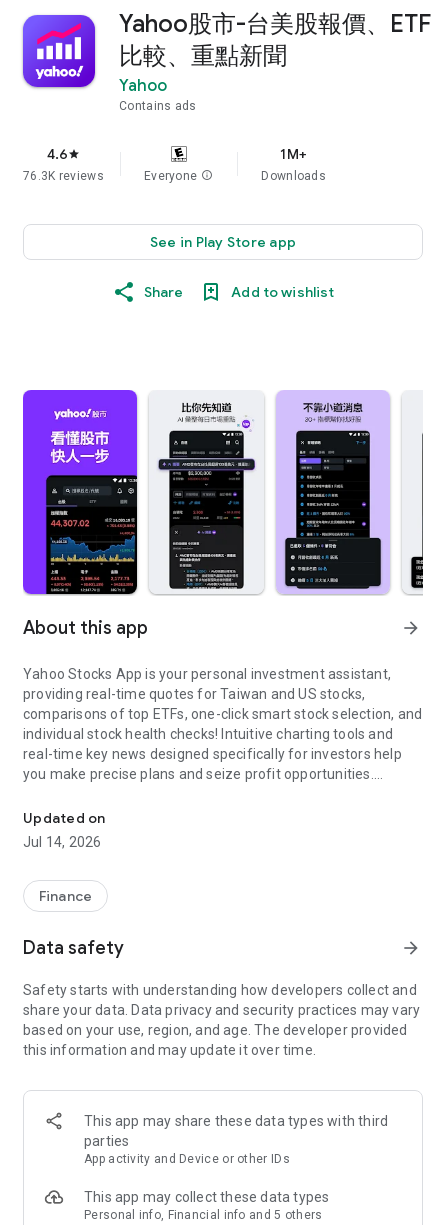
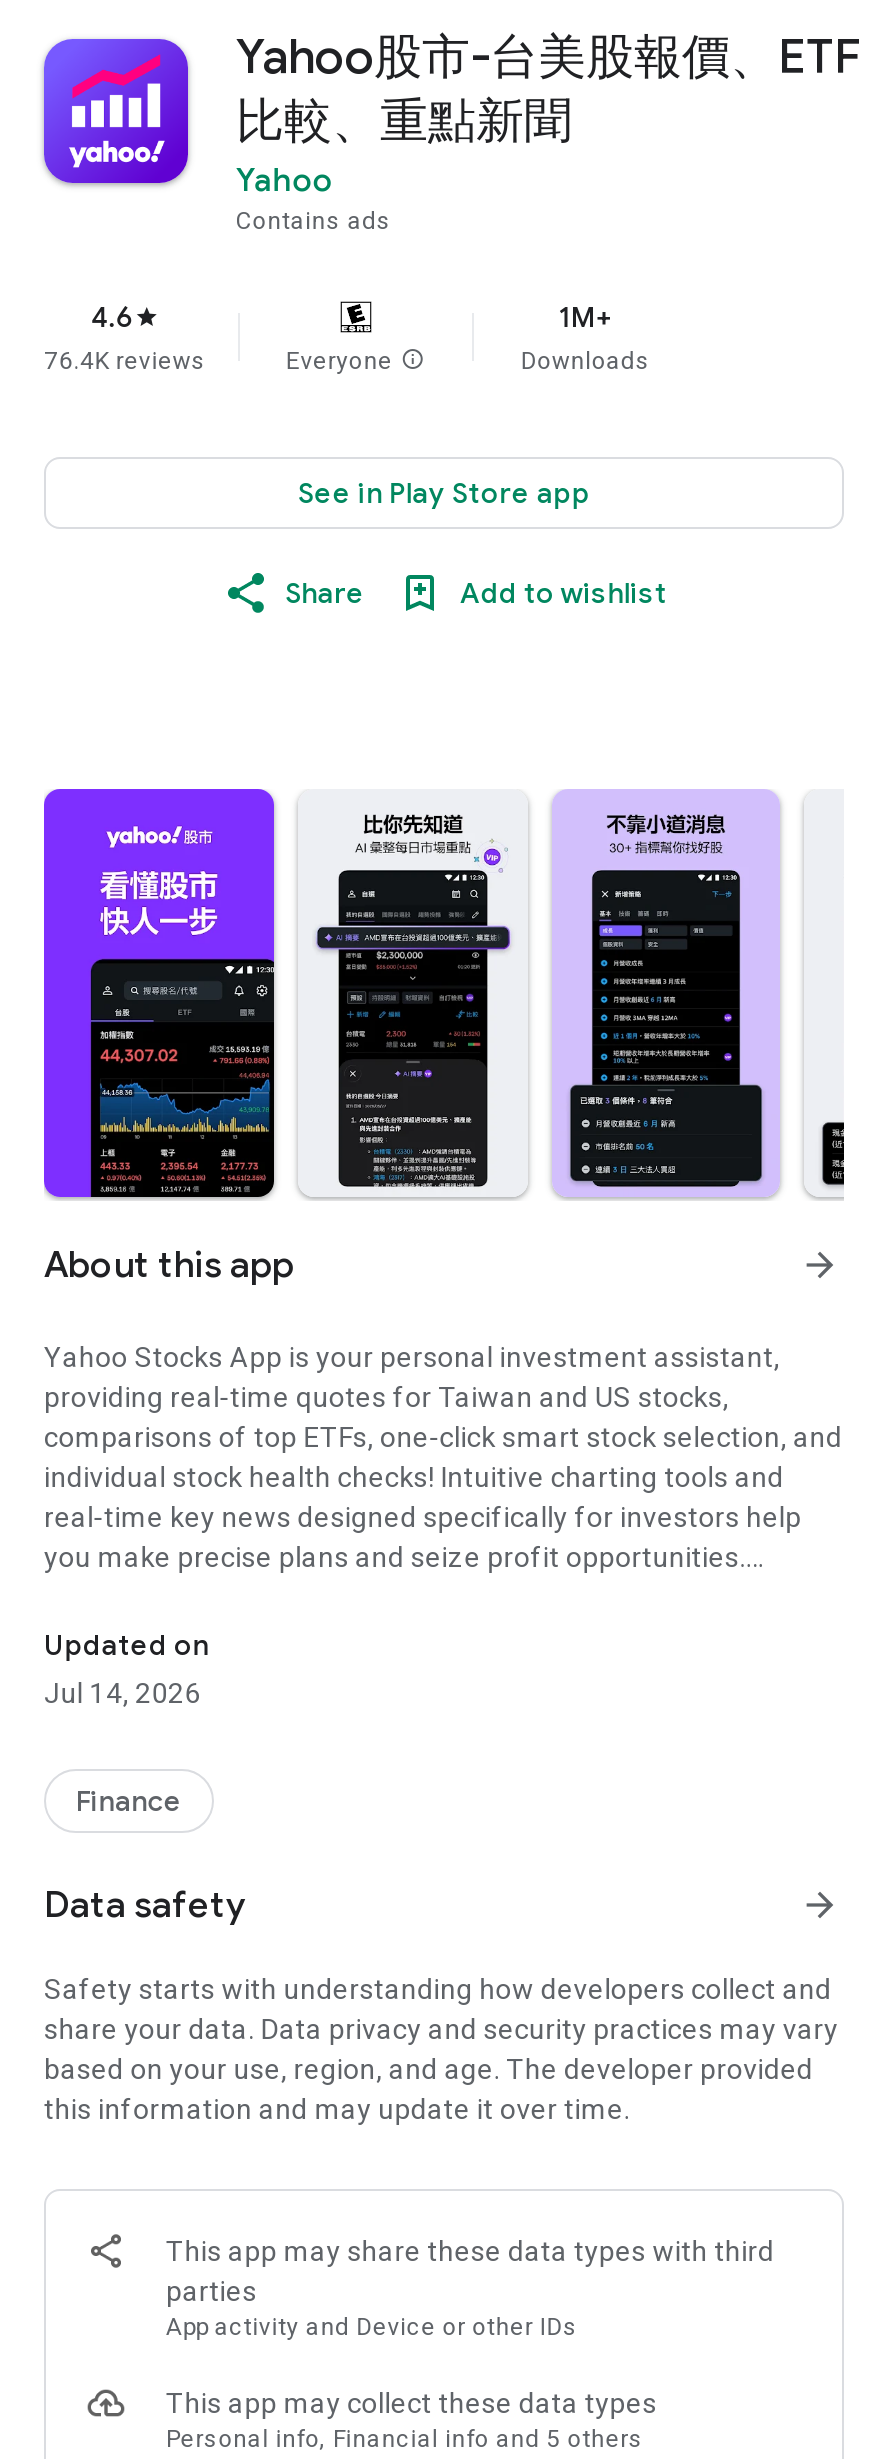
[23,169,104,183] 76.3K reviews -> [44,347,206,375] 76.4K reviews

